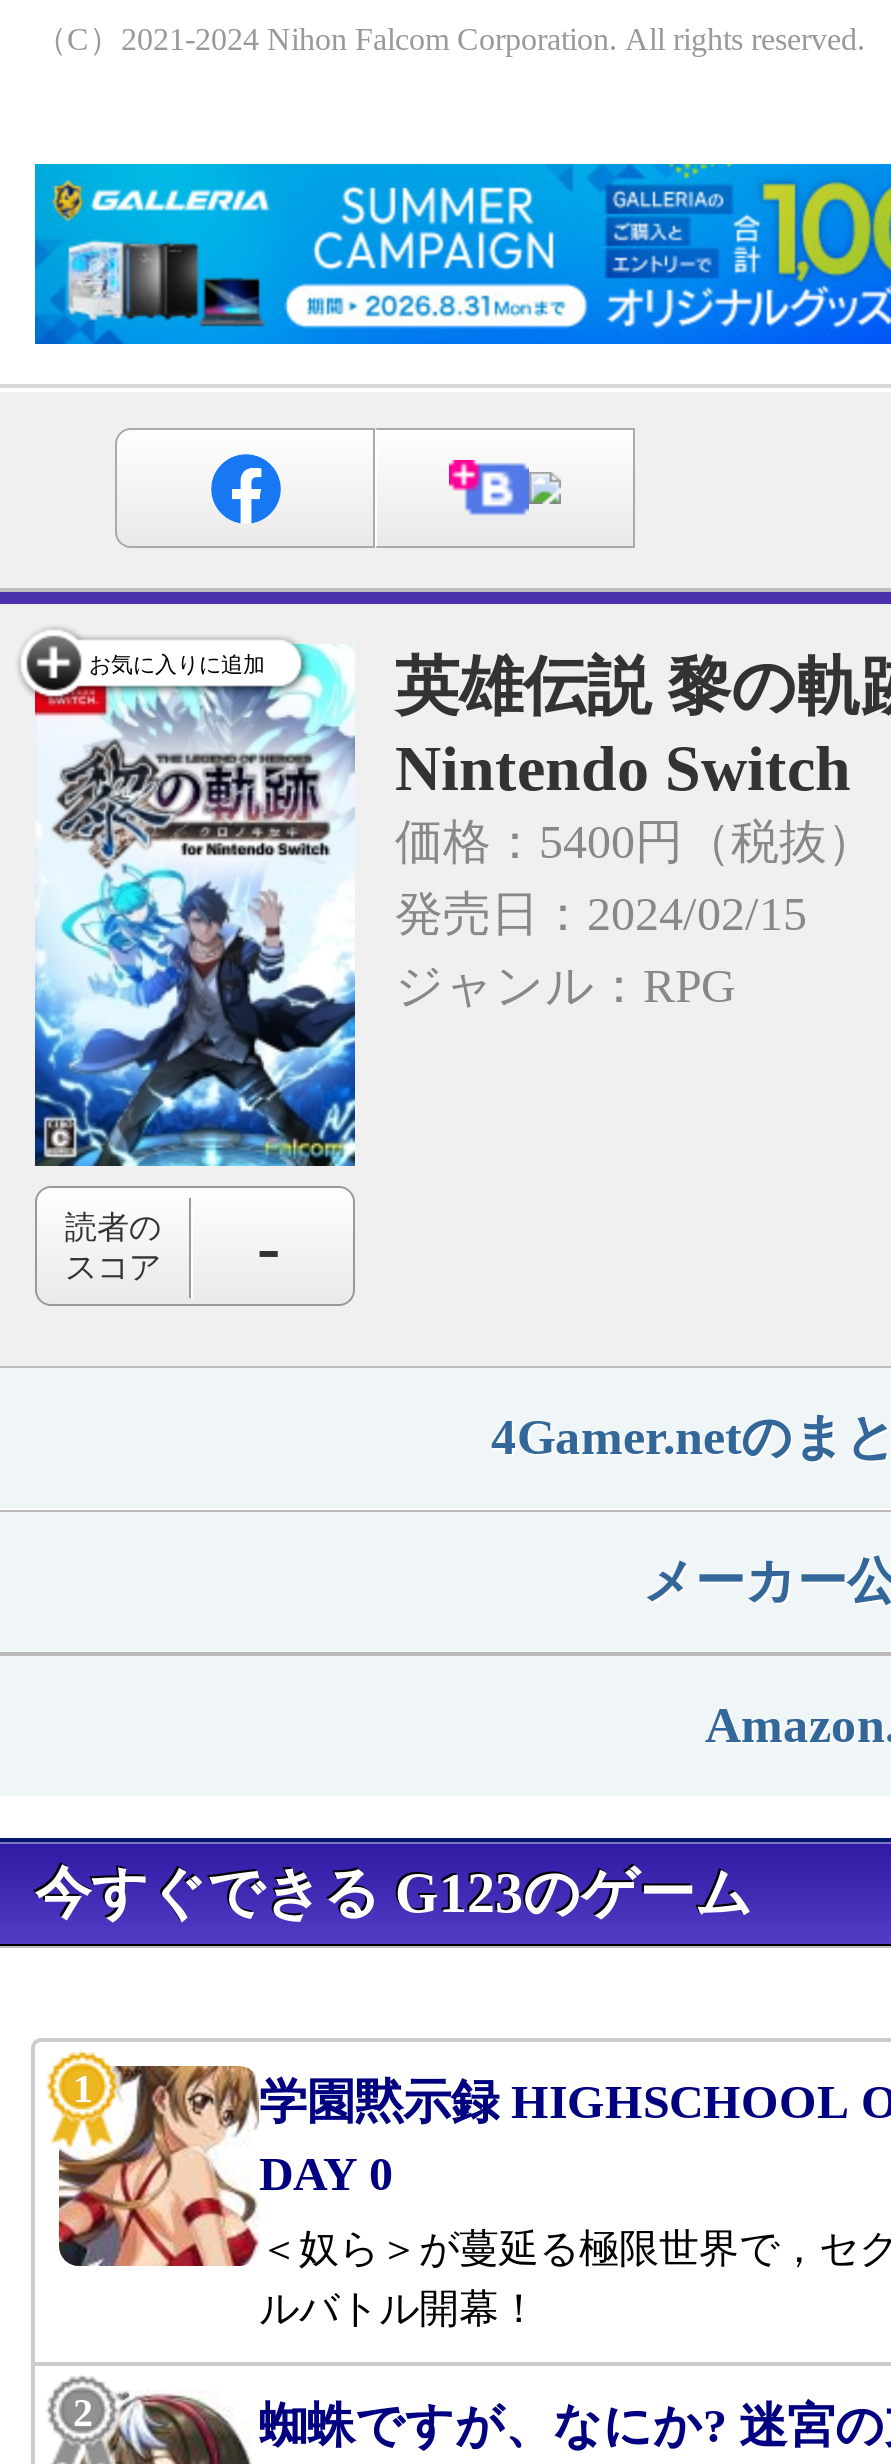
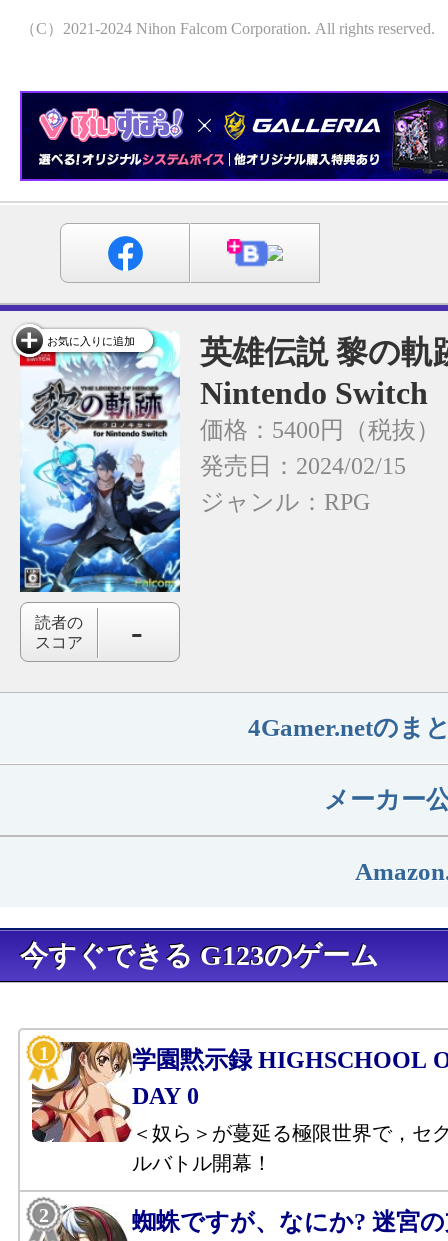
[33,162,885,346] [image] -> [19,90,445,182] [image]

